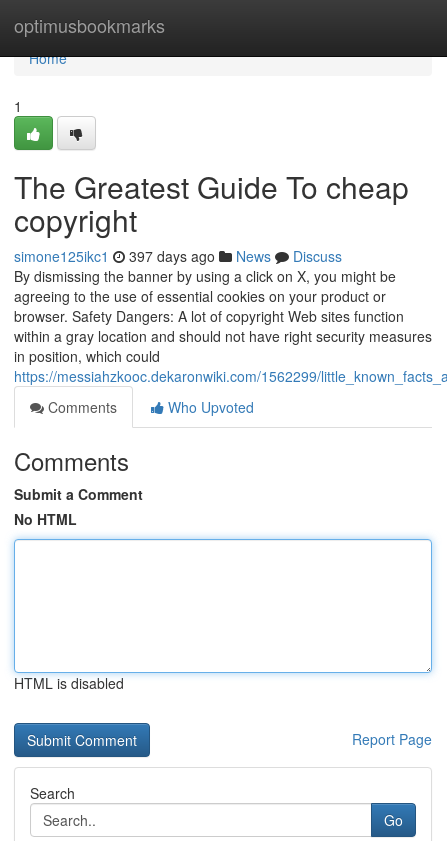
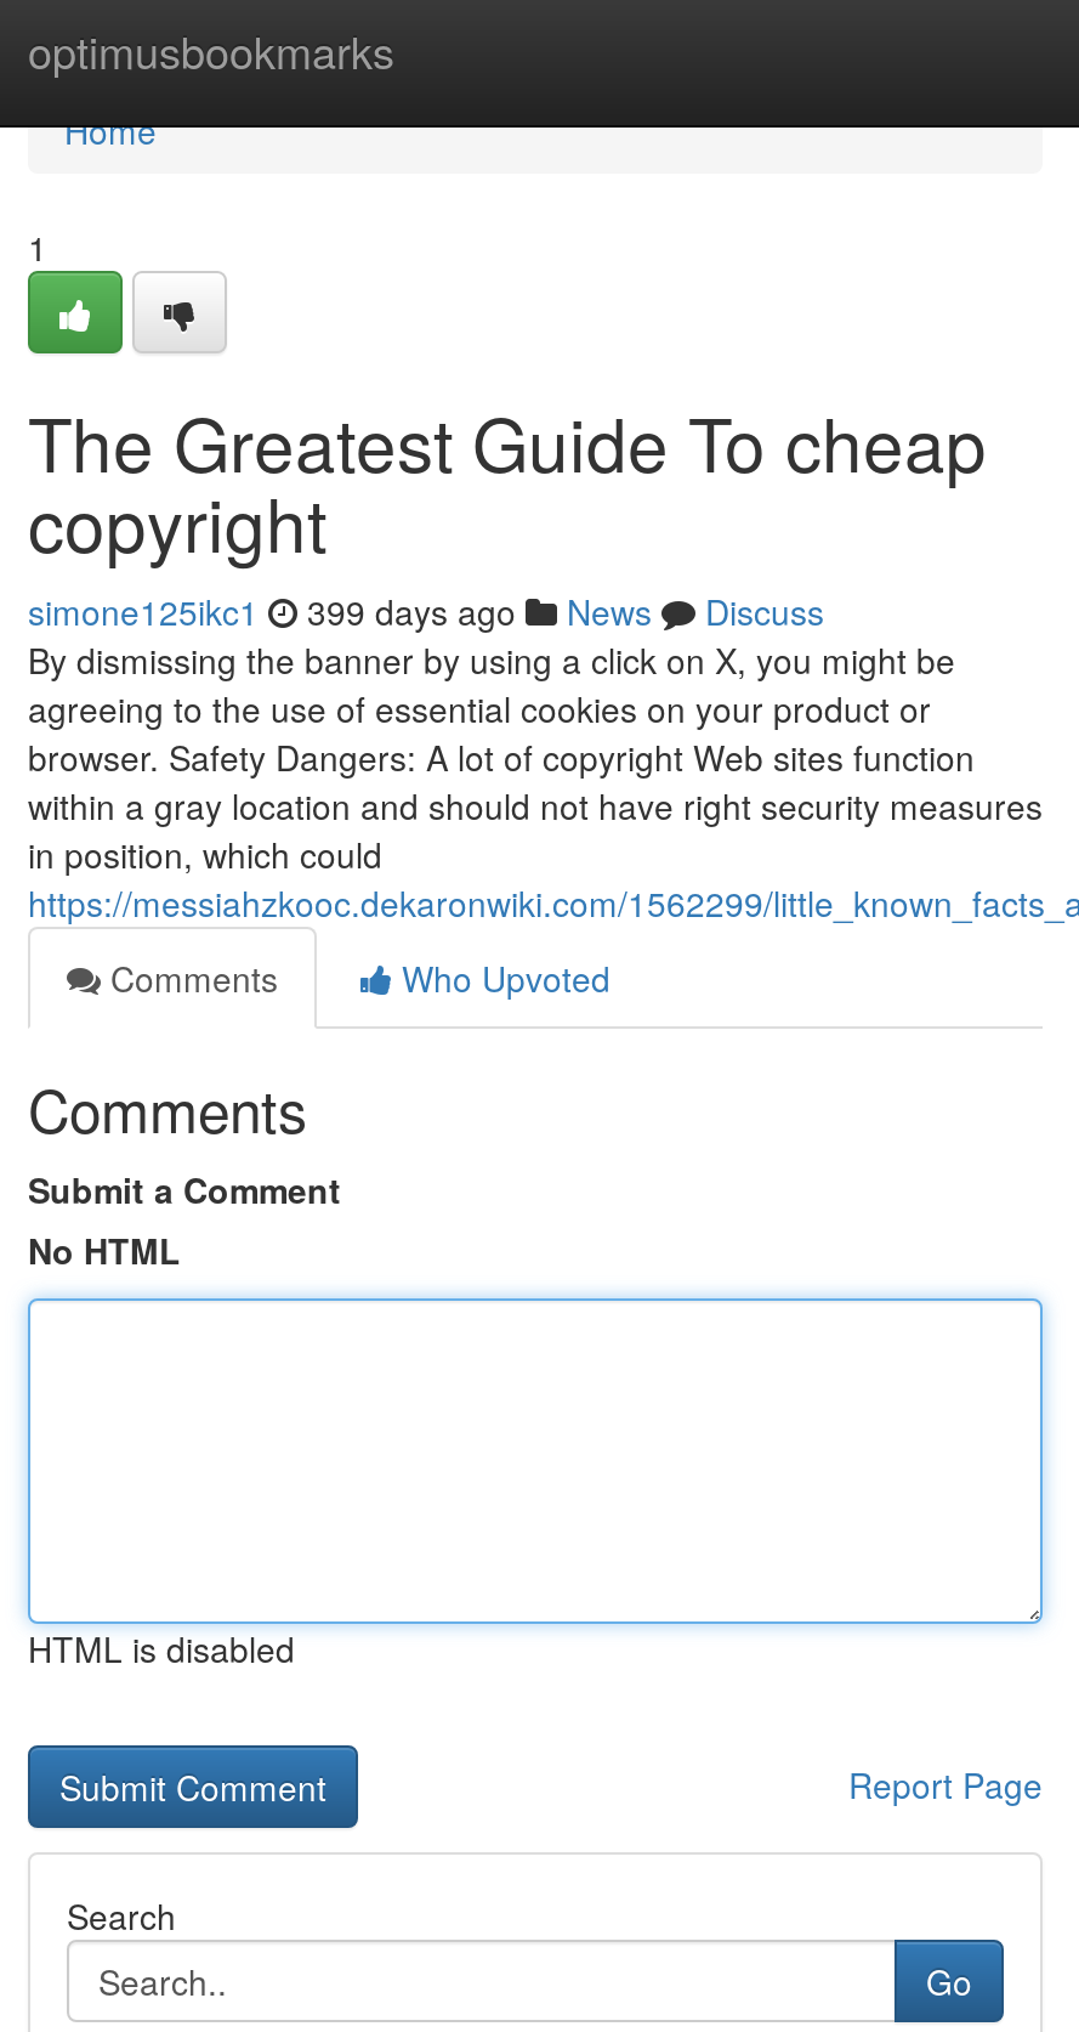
[14,246,342,266] simone125ikc1 397 days ago News Discuss -> [28,587,824,635] simone125ikc1 399 days ago News Discuss

